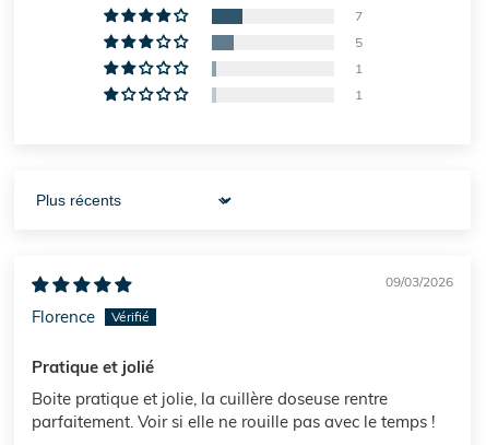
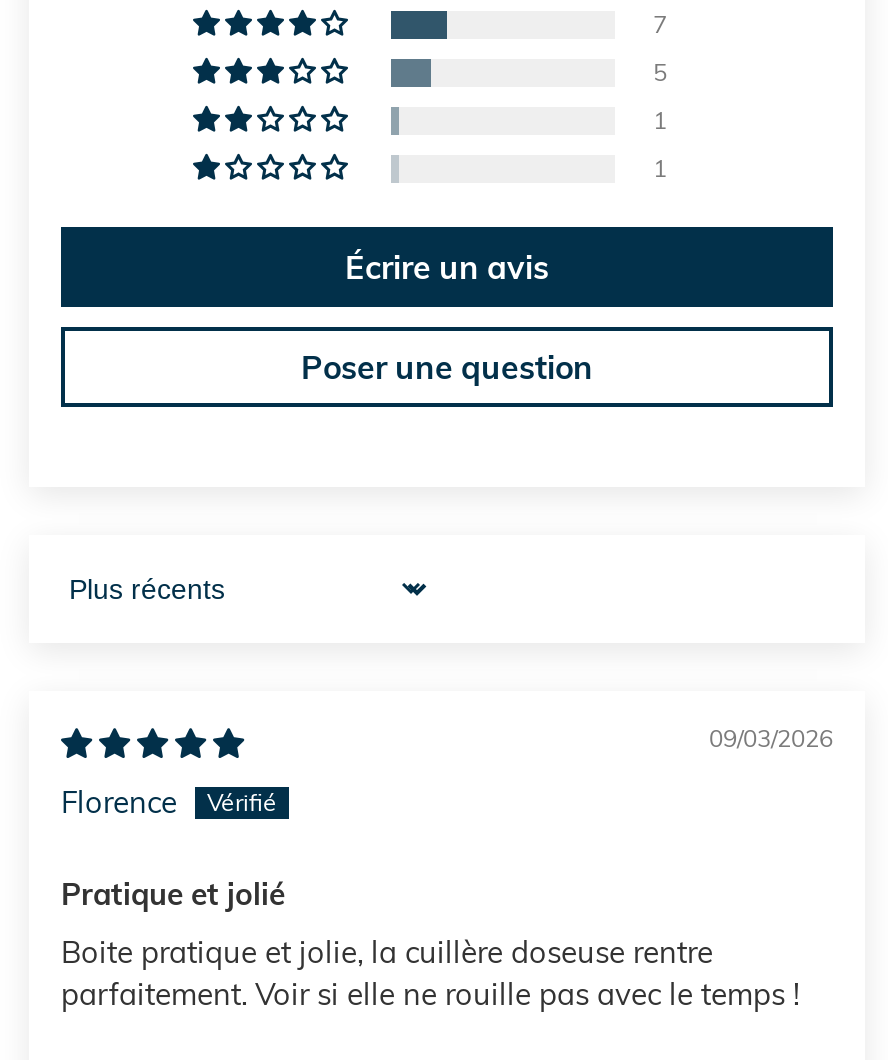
none -> [301,246,593,386] Écrire un avis | Poser une question

